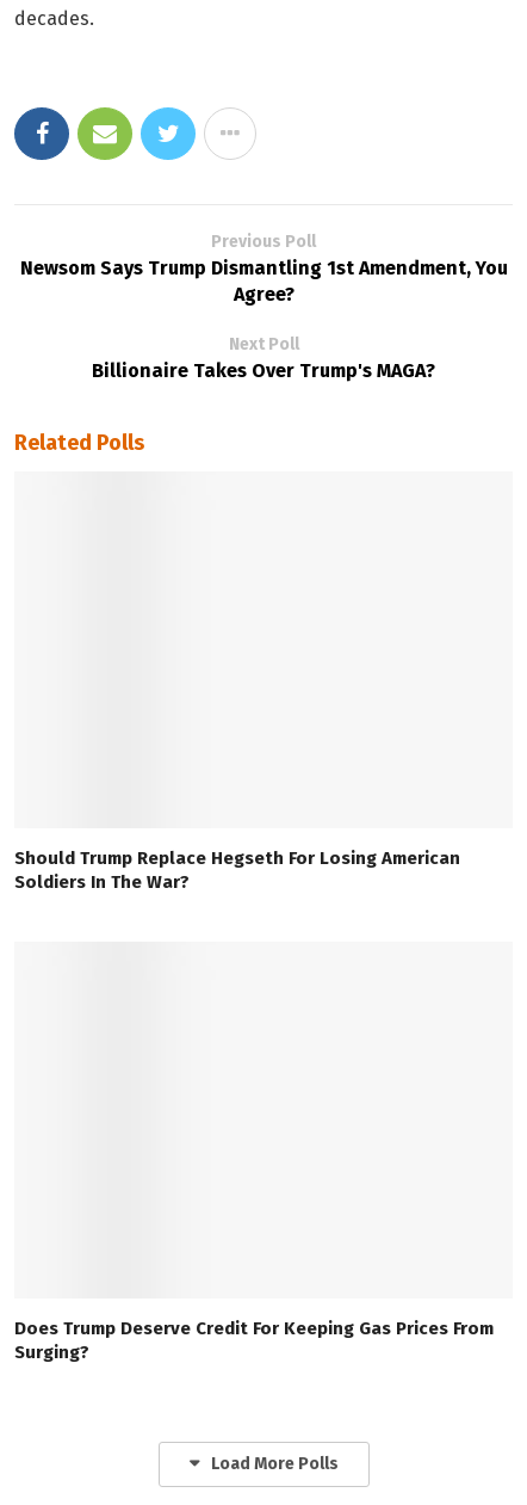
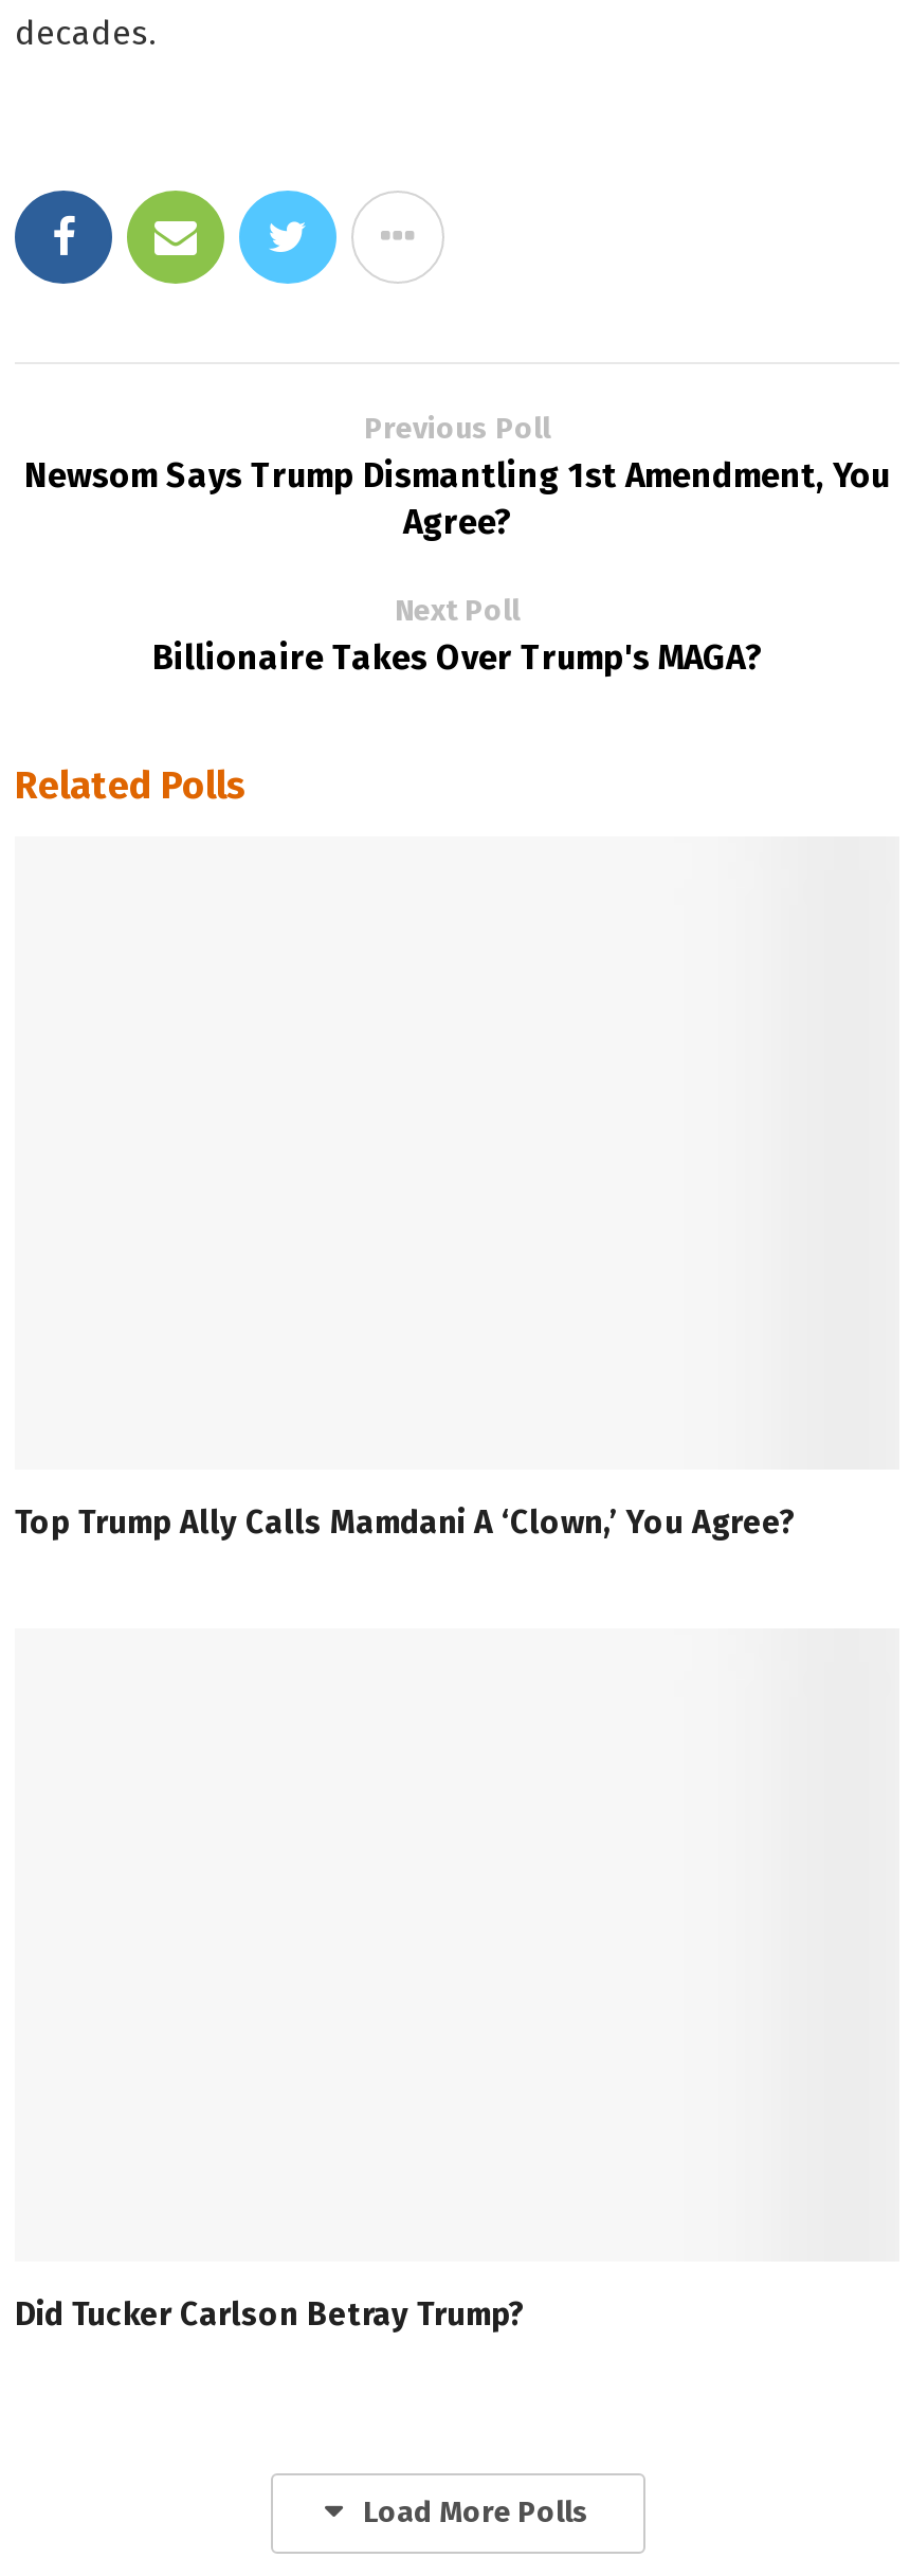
[14,847,460,893] Should Trump Replace Hegseth For Losing American | Soldiers In The War? -> [15,1503,796,1541] Top Trump Ally Calls Mamdani A ‘Clown,’ You Agree?
[14,1317,494,1363] Does Trump Deserve Credit For Keeping Gas Prices From | Surging? -> [15,2295,525,2333] Did Tucker Carlson Betray Trump?

